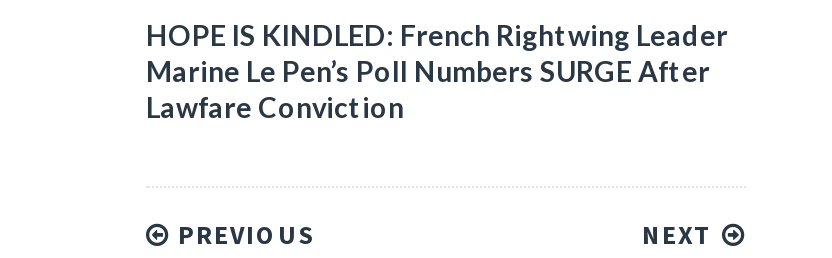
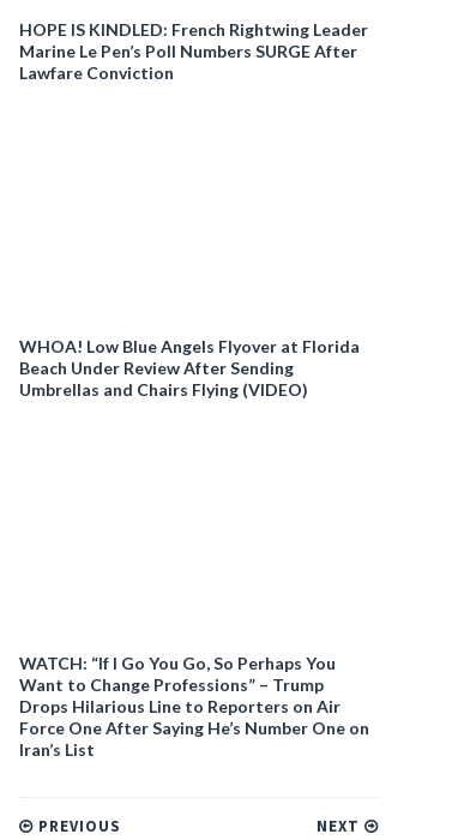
none -> [19,336,360,400] WHOA! Low Blue Angels Flyover at Florida | Beach Under Review After Sending | Umbrellas and Chairs Flying (VIDEO)
none -> [19,653,369,760] WATCH: “If I Go You Go, So Perhaps You | Want to Change Professions” – Trump | Drops Hilarious Line to Reporters on Air | Force One After Saying He’s Number One on | Iran’s List

